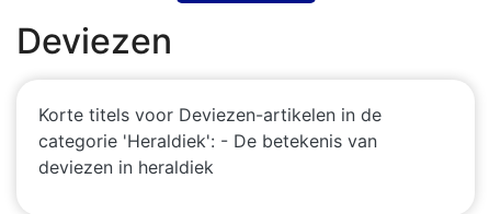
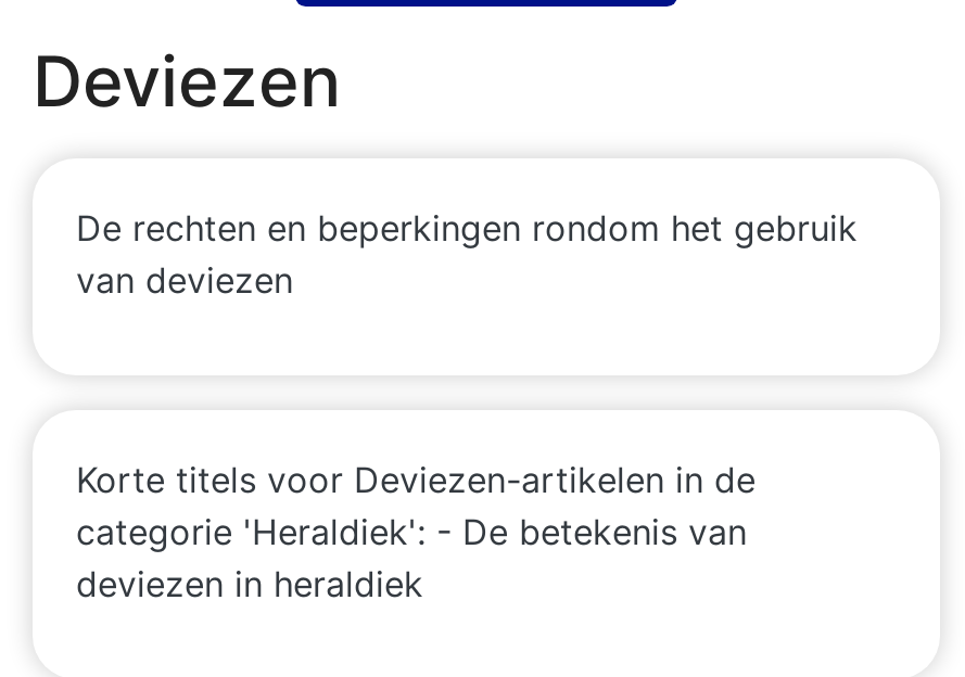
none -> [76,206,858,302] De rechten en beperkingen rondom het gebruik | van deviezen

